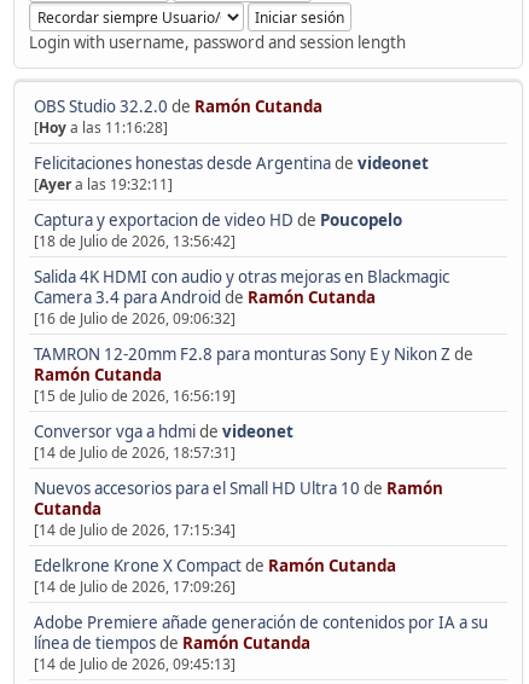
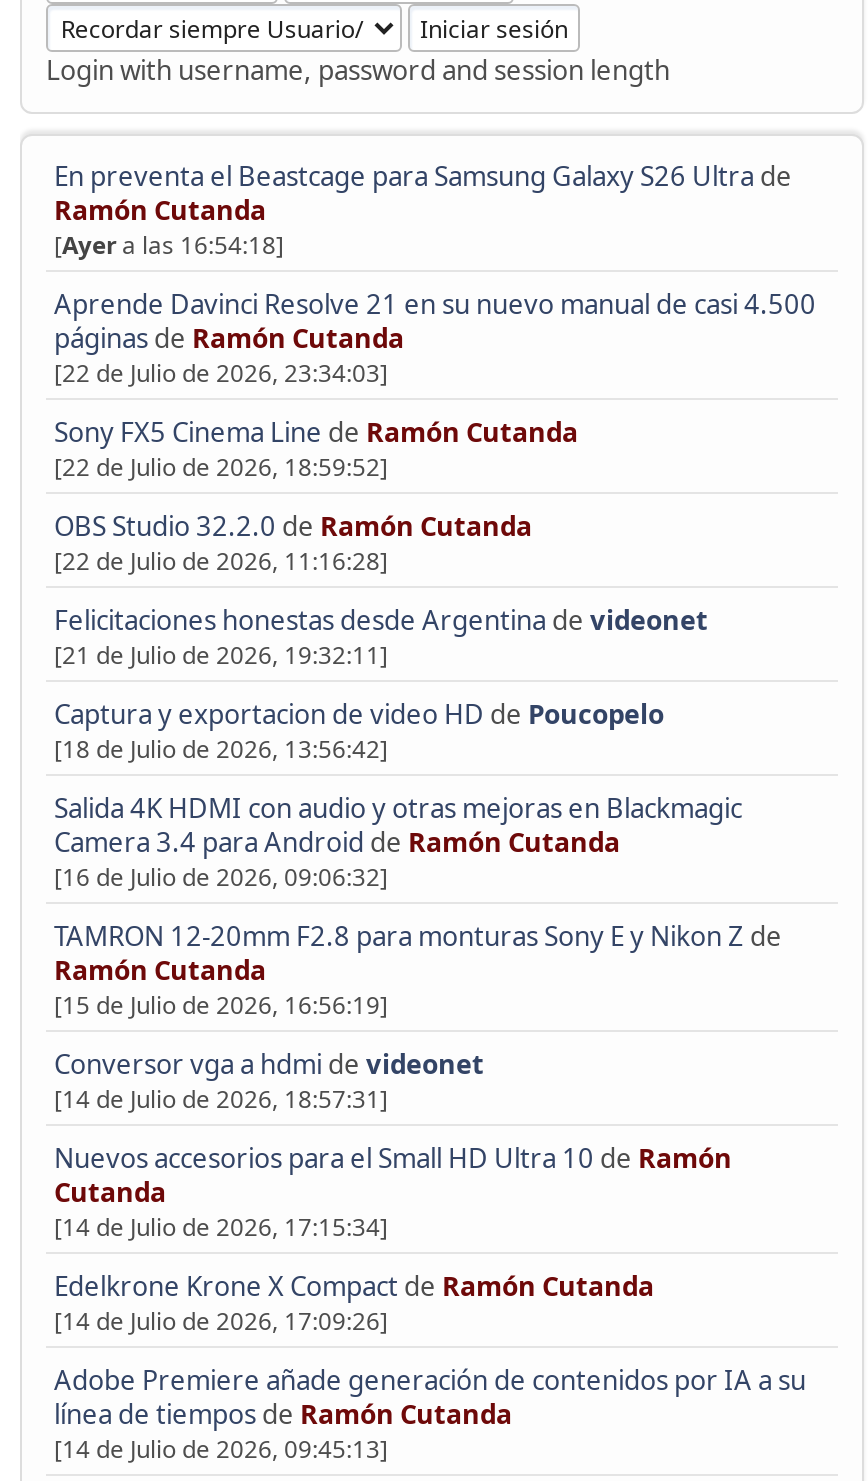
none -> [54,158,816,484] En preventa el Beastcage para Samsung Galaxy S26 Ultra de | Ramón Cutanda | [Ayer a las 16:54:18] | Aprende Davinci Resolve 21 en su nuevo manual de casi 4.500 | páginas de Ramón Cutanda | [22 de Julio de 2026, 23:34:03] | Sony FX5 Cinema Line de Ramón Cutanda | [22 de Julio de 2026, 18:59:52]
[34,117,168,138] [Hoy a las 11:16:28] -> [54,544,388,578] [22 de Julio de 2026, 11:16:28]
[34,174,173,195] [Ayer a las 19:32:11] -> [54,638,388,672] [21 de Julio de 2026, 19:32:11]

